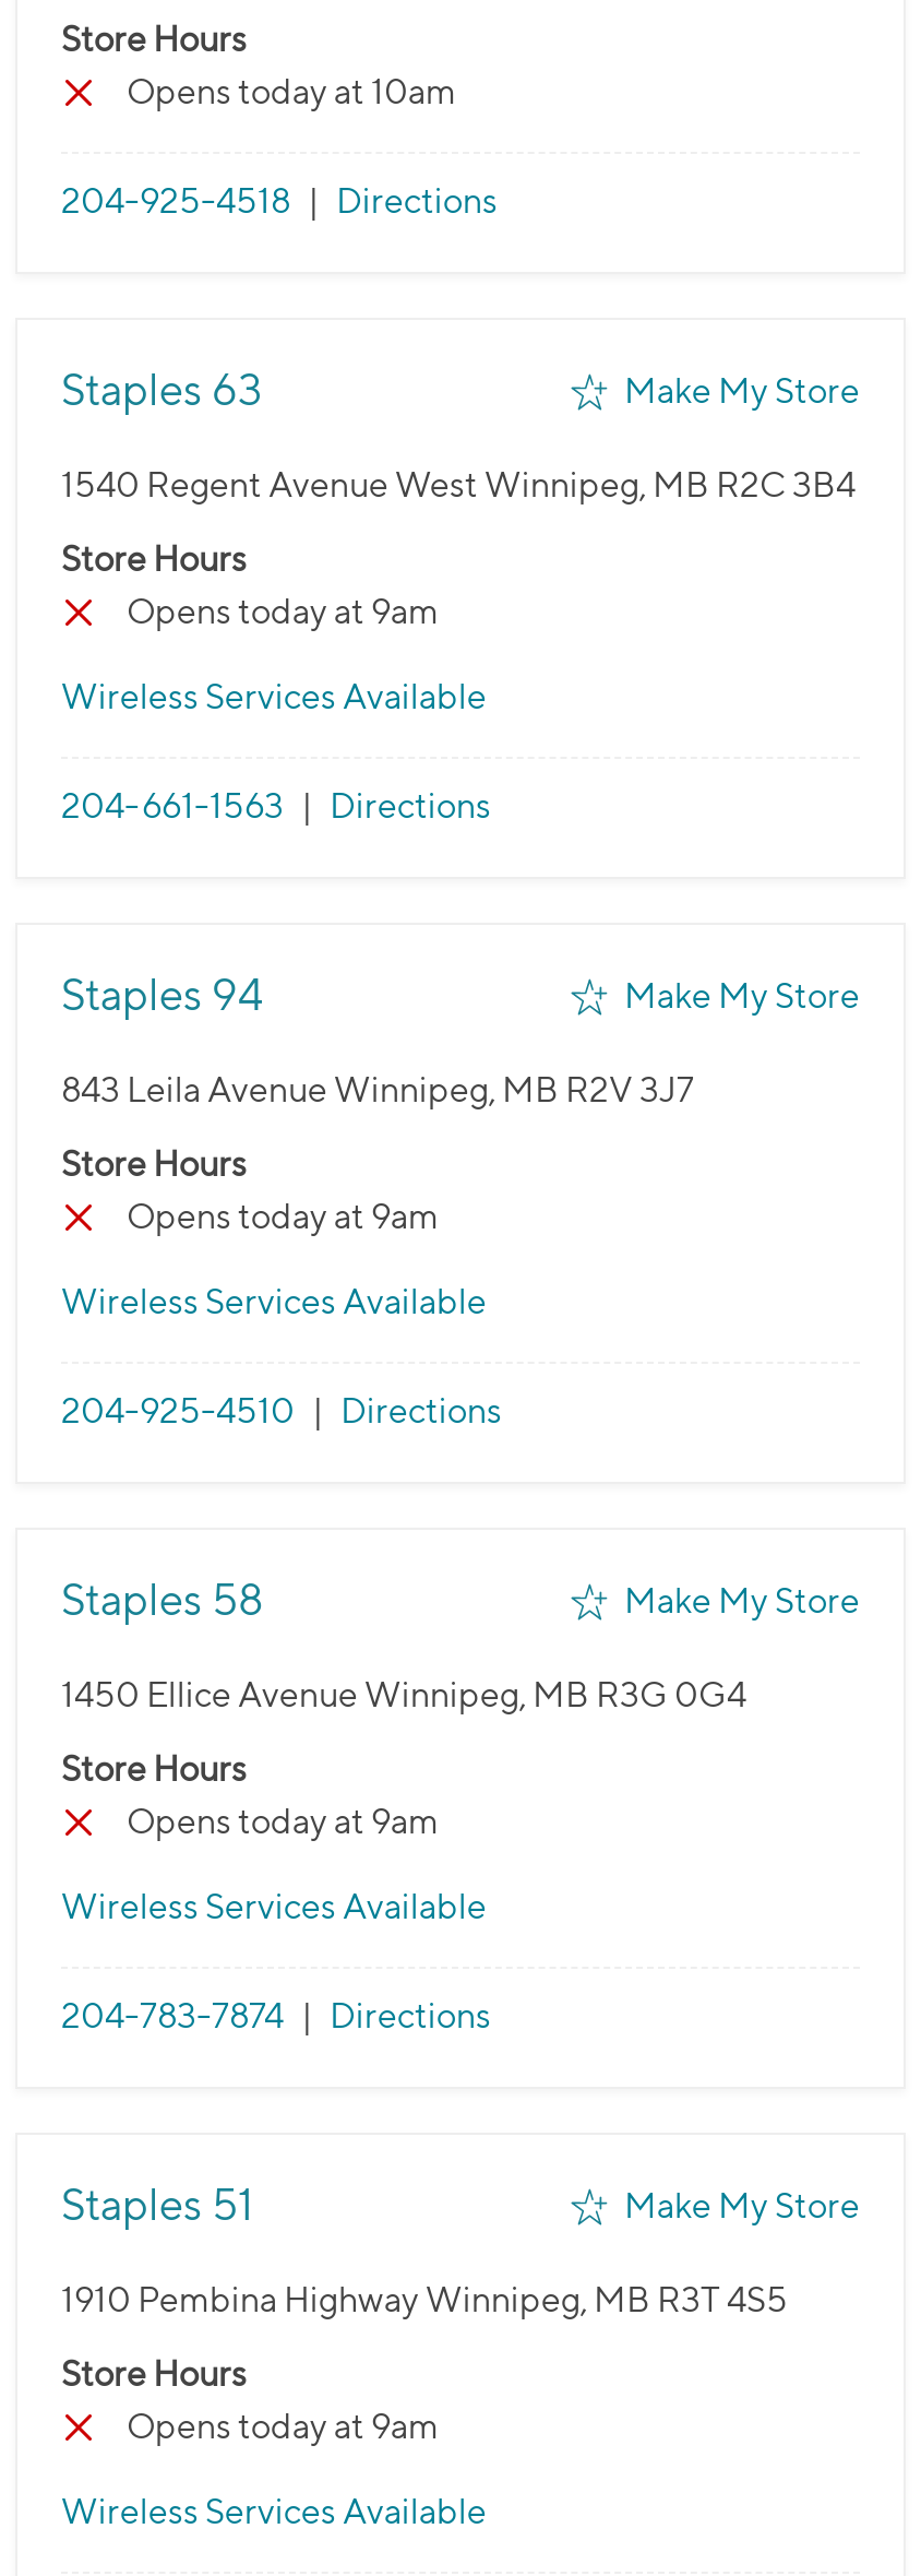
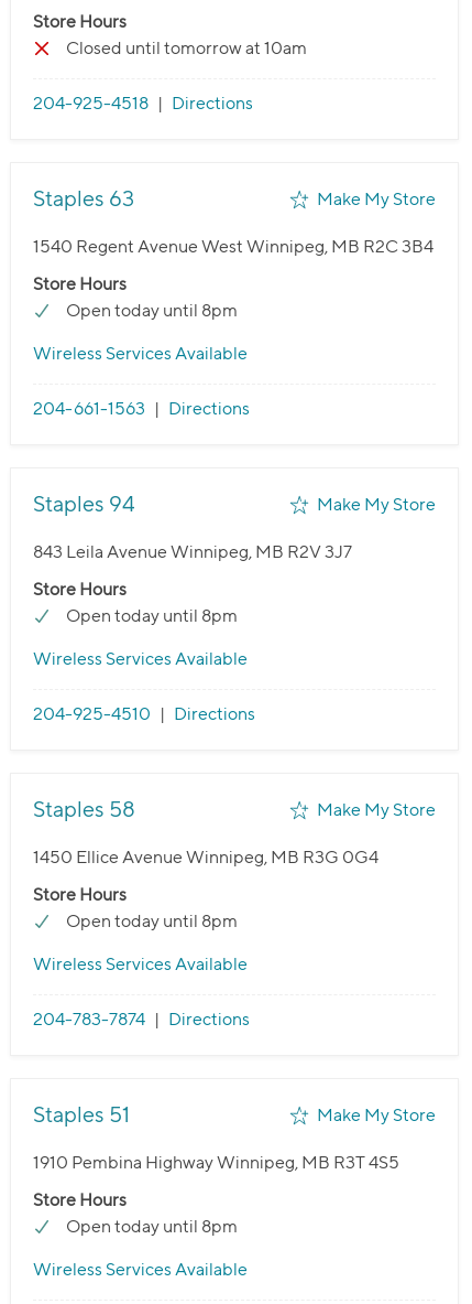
[127,71,456,112] Opens today at 10am -> [66,37,307,58] Closed until tomorrow at 10am
[127,591,439,632] Opens today at 9am -> [66,300,238,321] Open today until 8pm
[127,1196,439,1237] Opens today at 9am -> [66,605,238,626] Open today until 8pm
[127,1801,439,1842] Opens today at 9am -> [66,910,238,931] Open today until 8pm
[127,2406,439,2447] Opens today at 9am -> [66,1216,238,1237] Open today until 8pm

